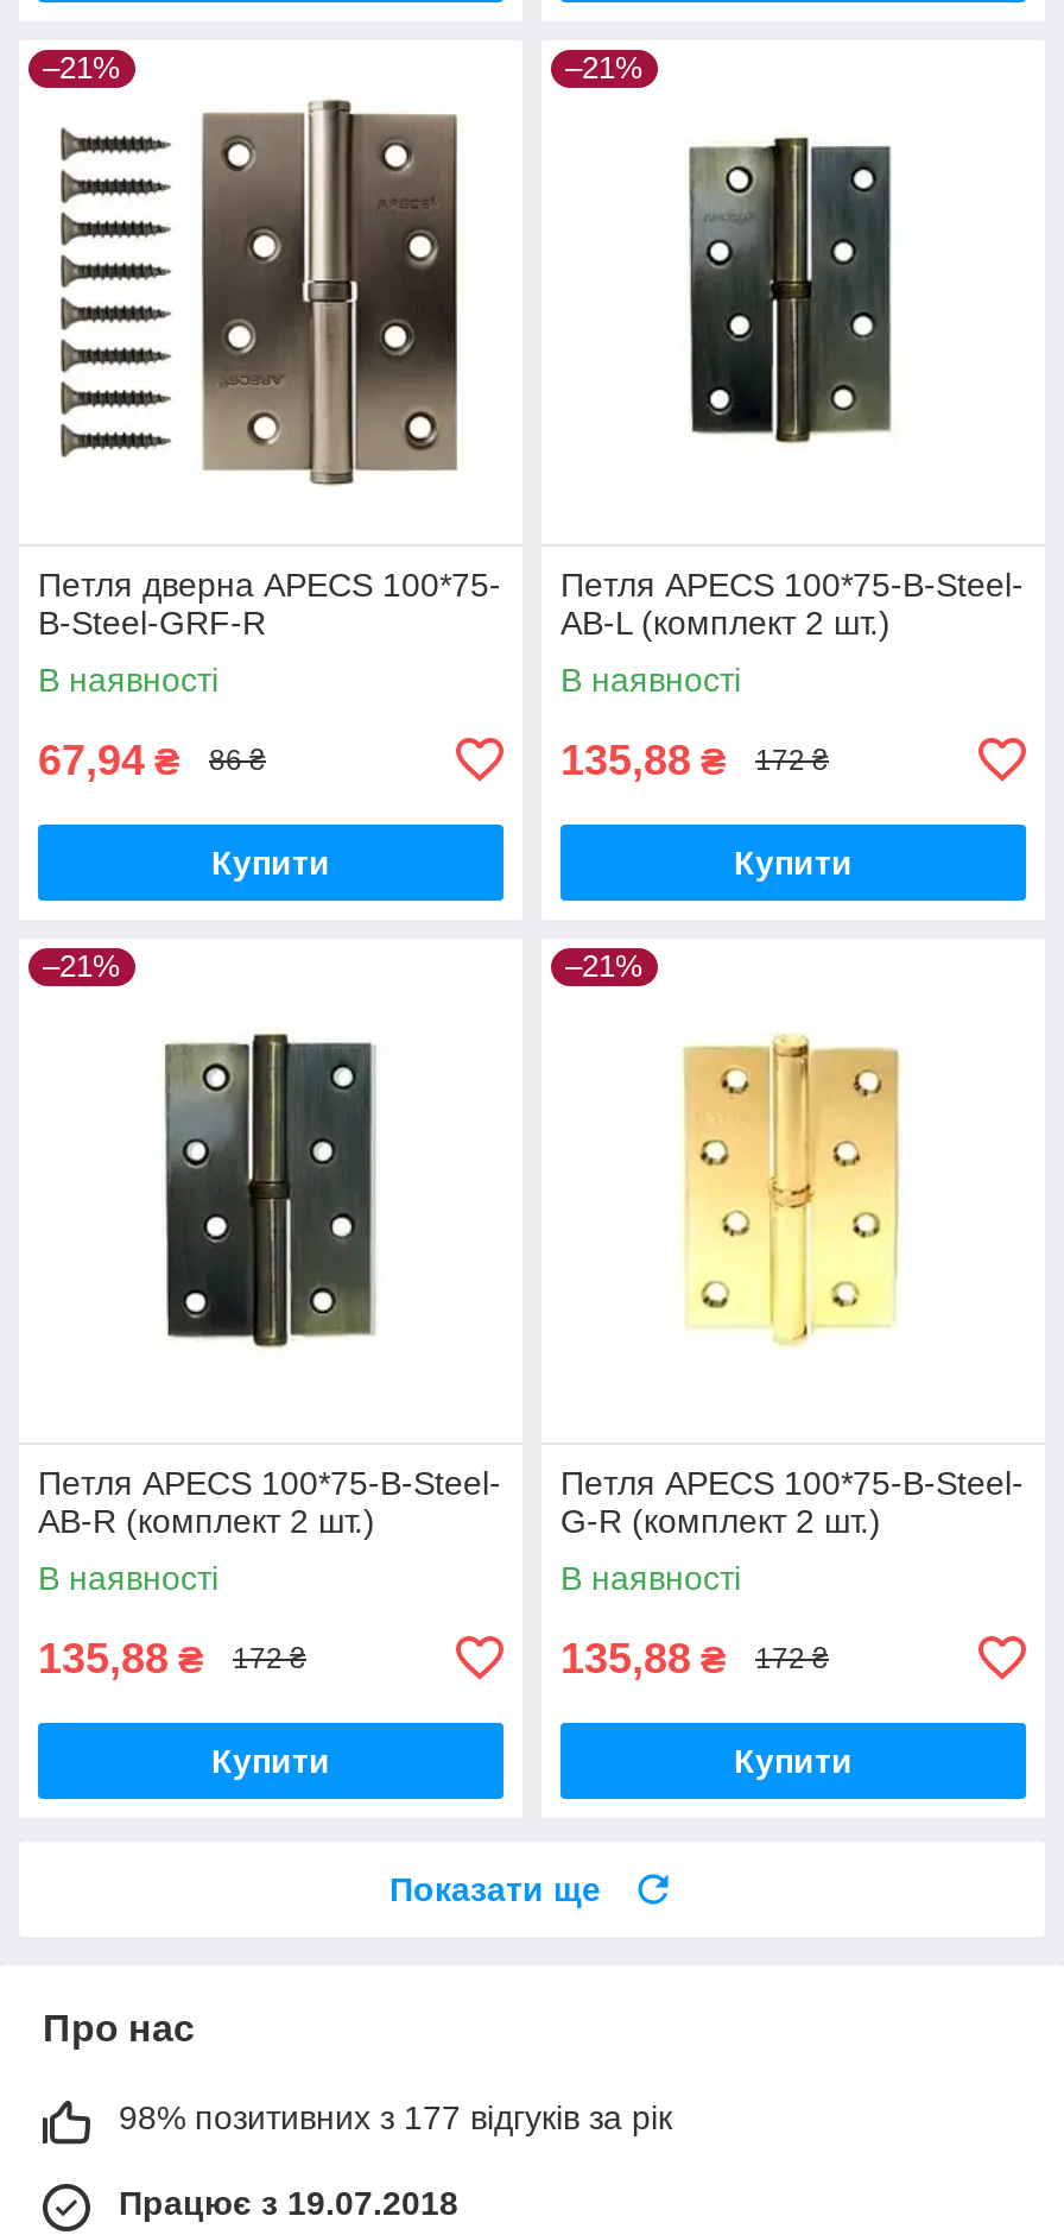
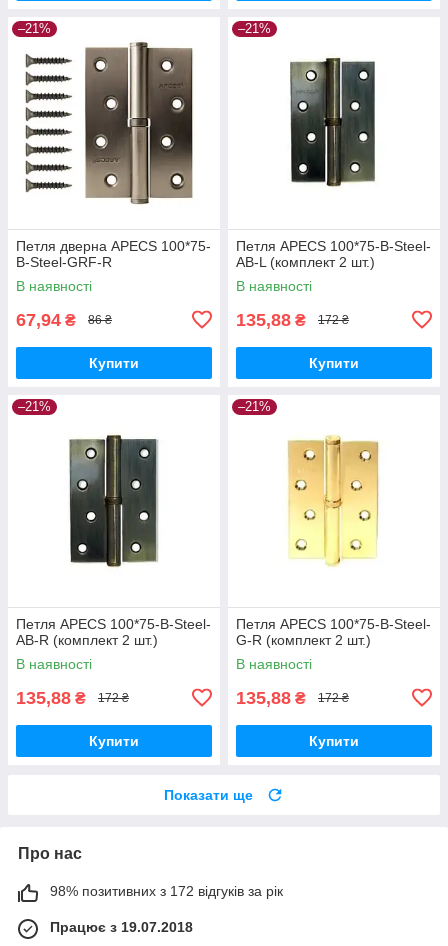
[119,2098,672,2136] 98% позитивних з 177 відгуків за рік -> [50,883,283,899] 98% позитивних з 172 відгуків за рік

